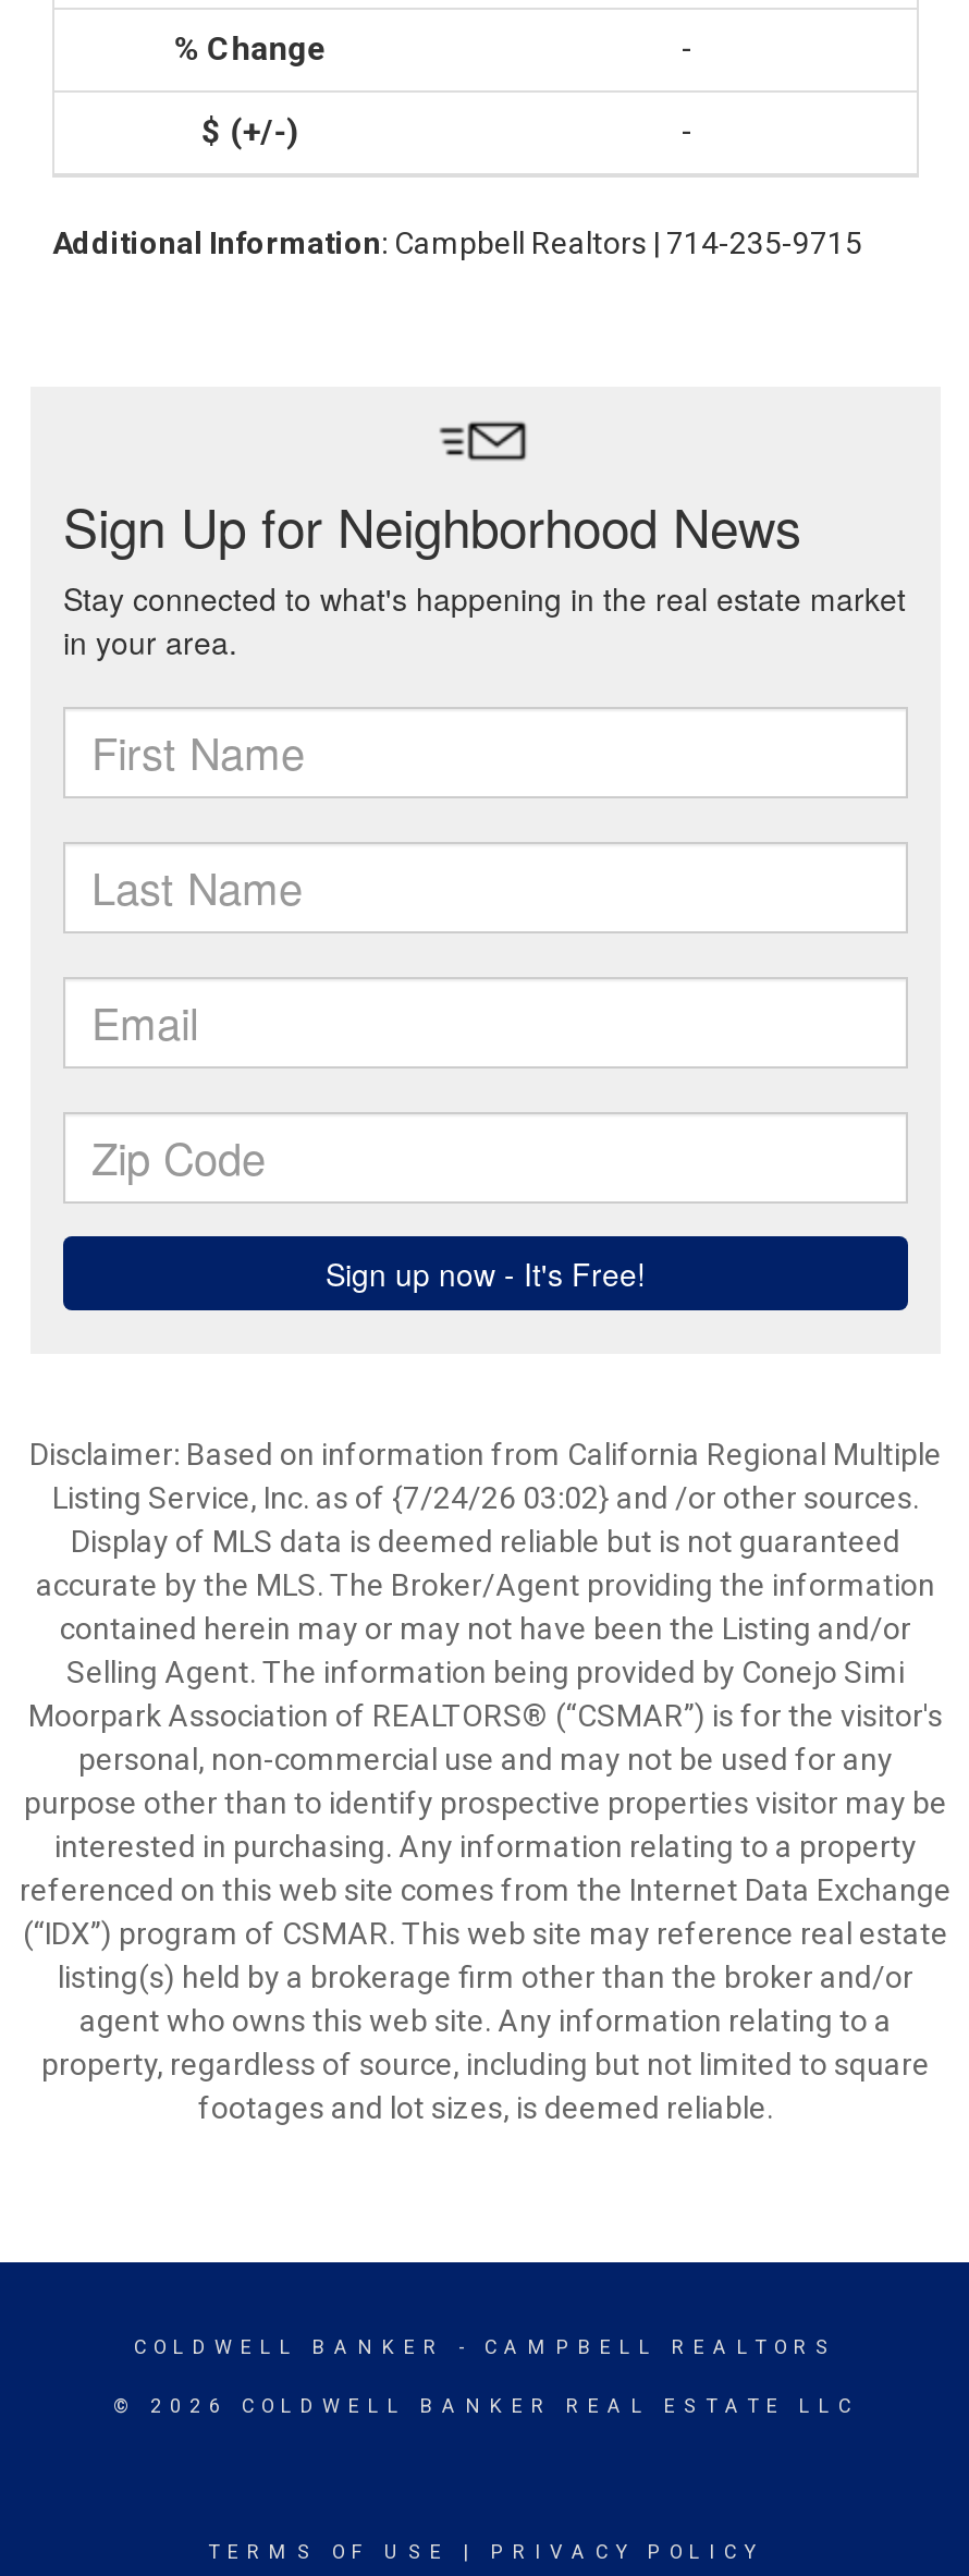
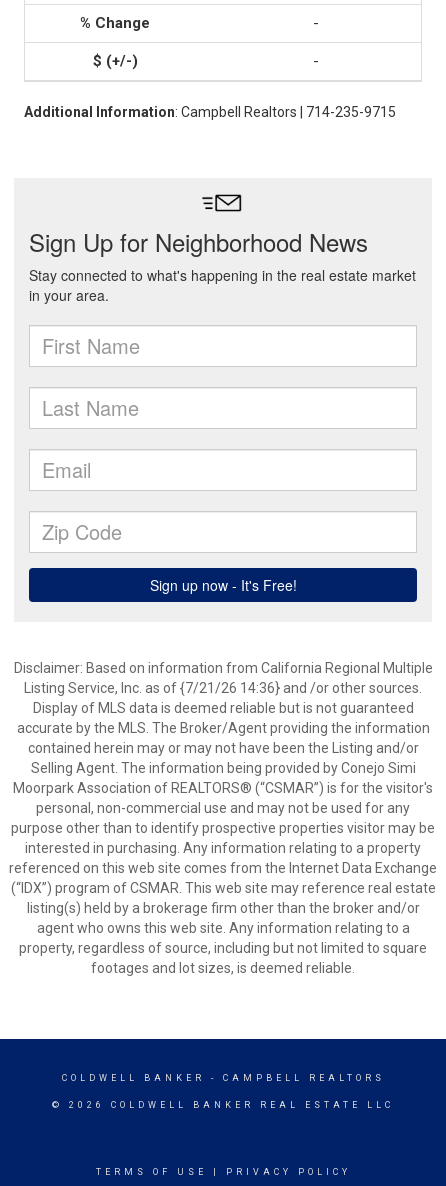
[52,1480,919,1515] Listing Service, Inc. as of {7/24/26 03:02} and /or other sources. -> [24,680,422,696] Listing Service, Inc. as of {7/21/26 14:36} and /or other sources.

